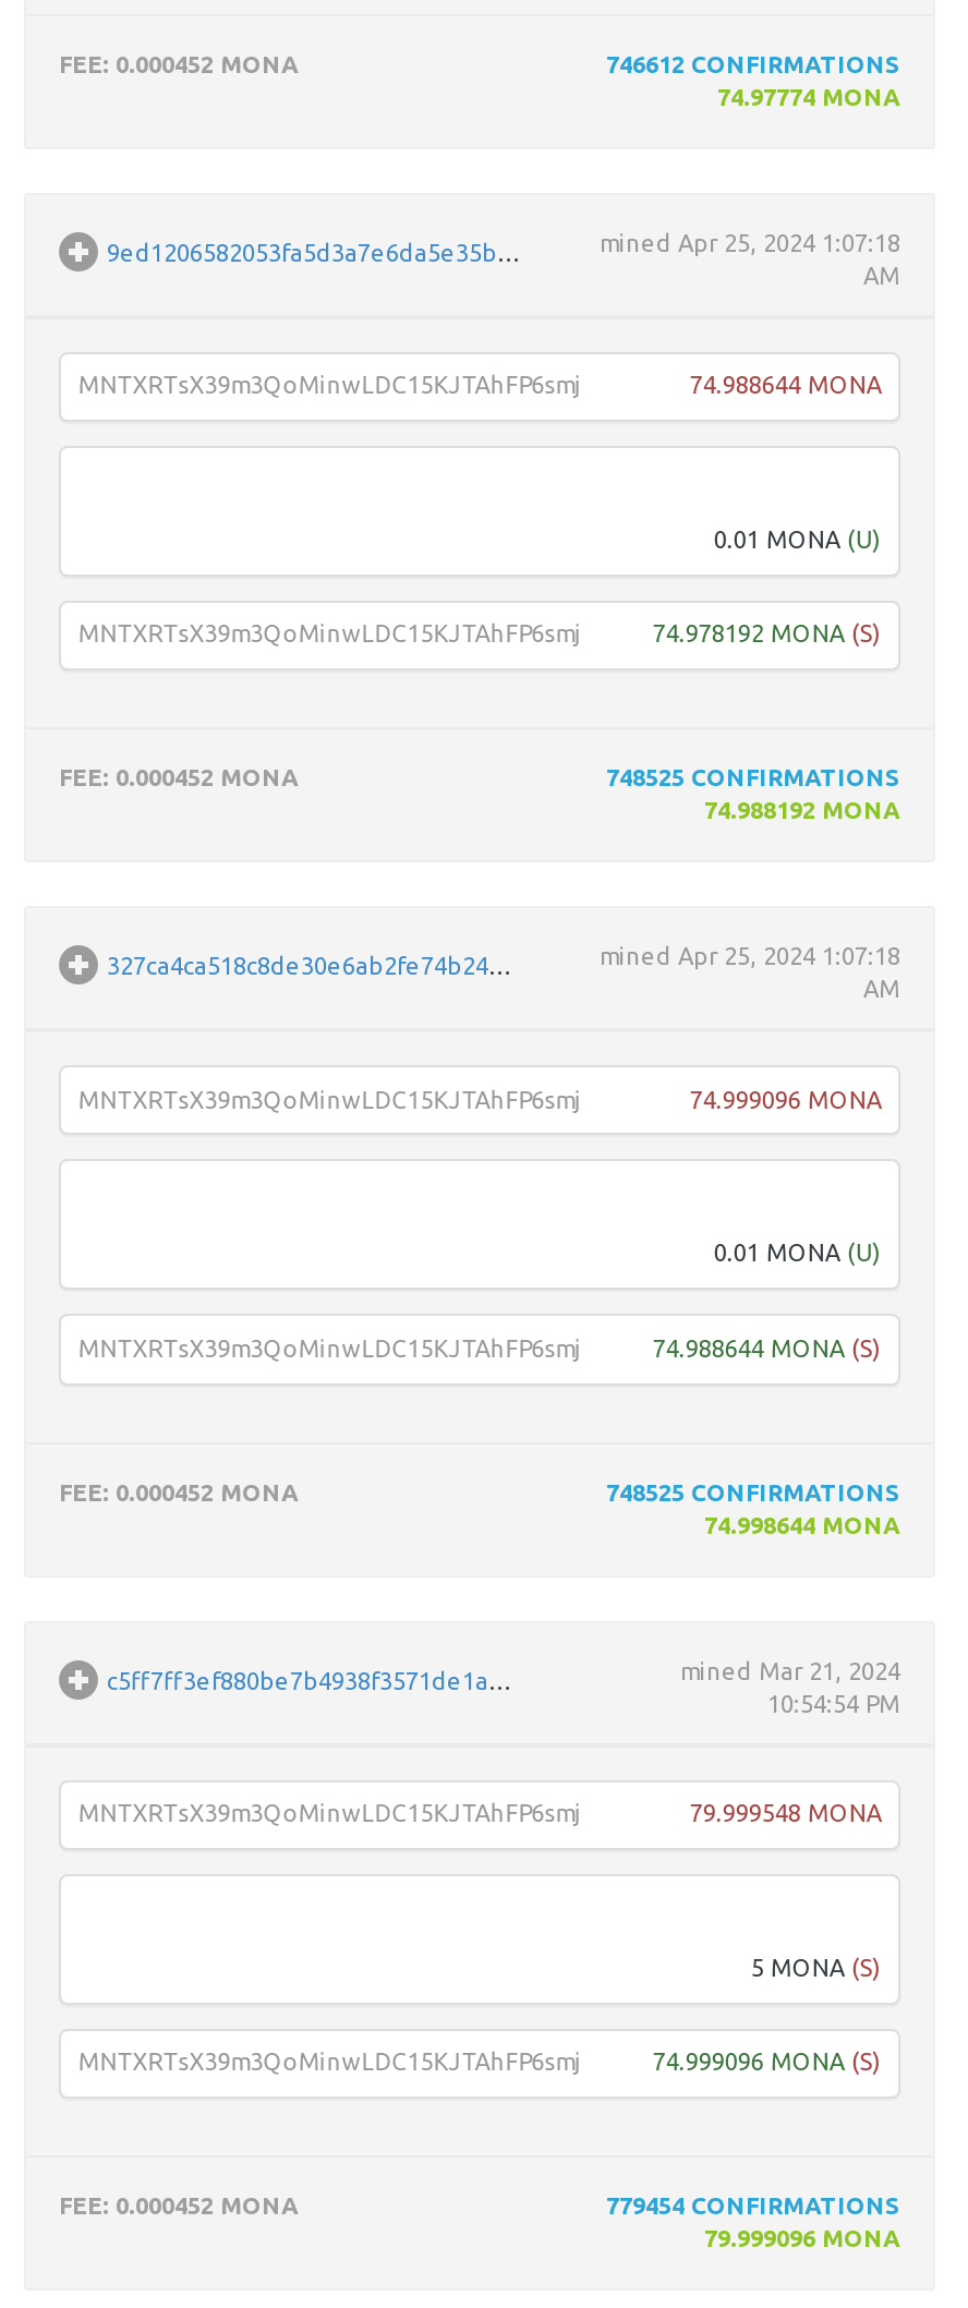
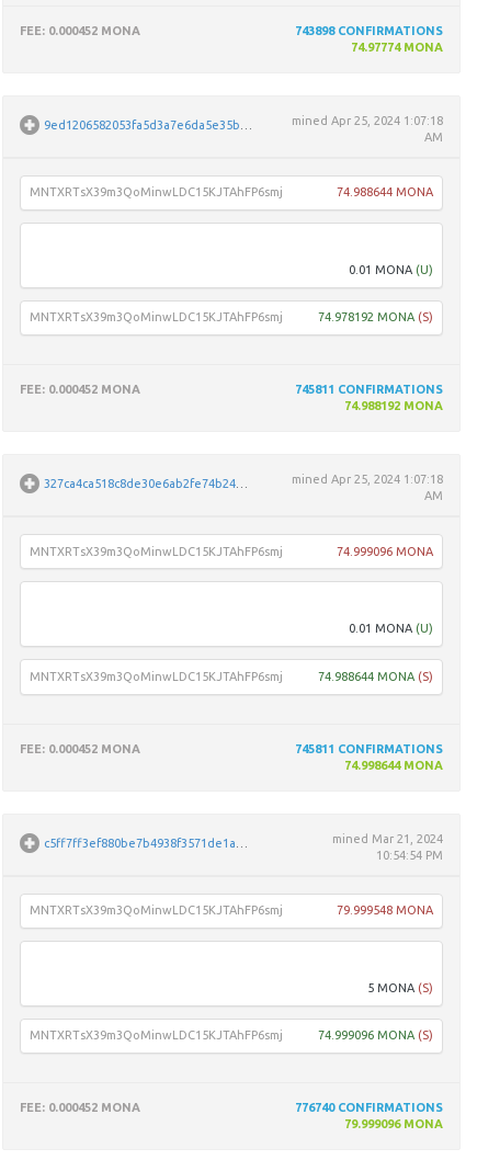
[606,50,900,77] 746612 CONFIRMATIONS -> [295,24,443,37] 743898 CONFIRMATIONS
[606,764,900,791] 748525 CONFIRMATIONS -> [295,383,443,396] 745811 CONFIRMATIONS
[606,1478,900,1505] 748525 CONFIRMATIONS -> [295,742,443,755] 745811 CONFIRMATIONS
[606,2192,900,2218] 779454 CONFIRMATIONS -> [295,1101,443,1114] 776740 CONFIRMATIONS

